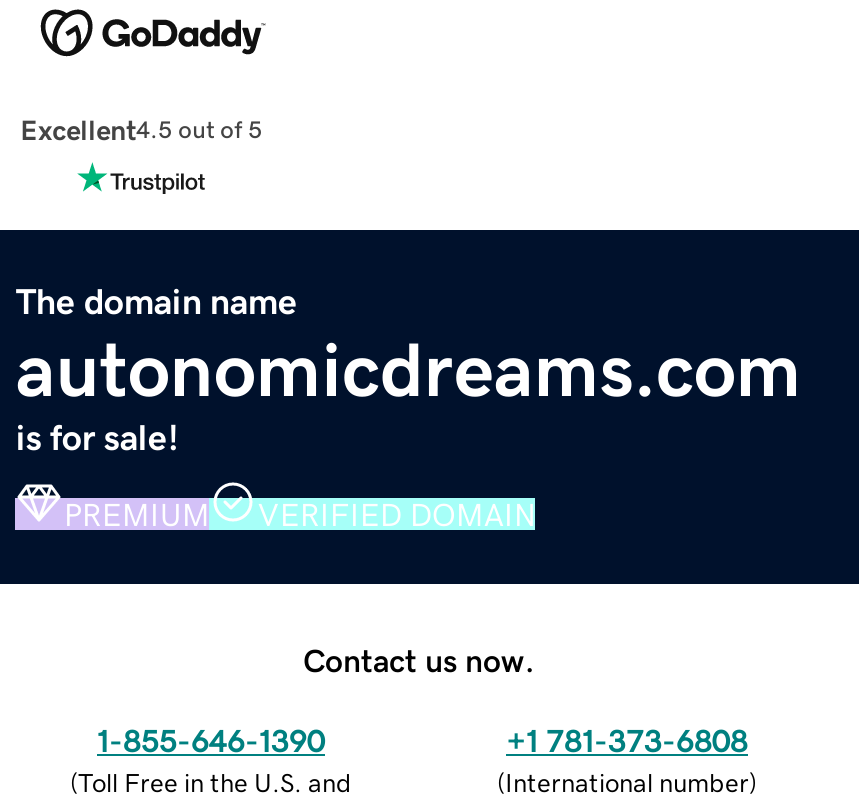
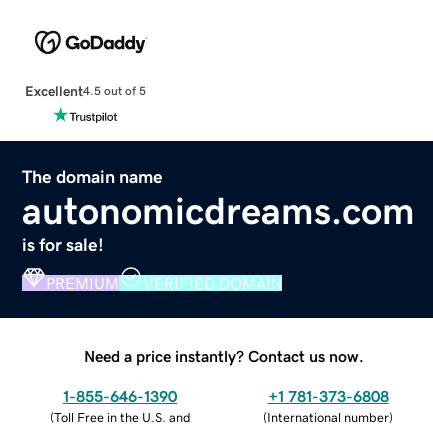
[303,643,535,675] Contact us now. -> [84,348,364,364] Need a price instantly? Contact us now.

